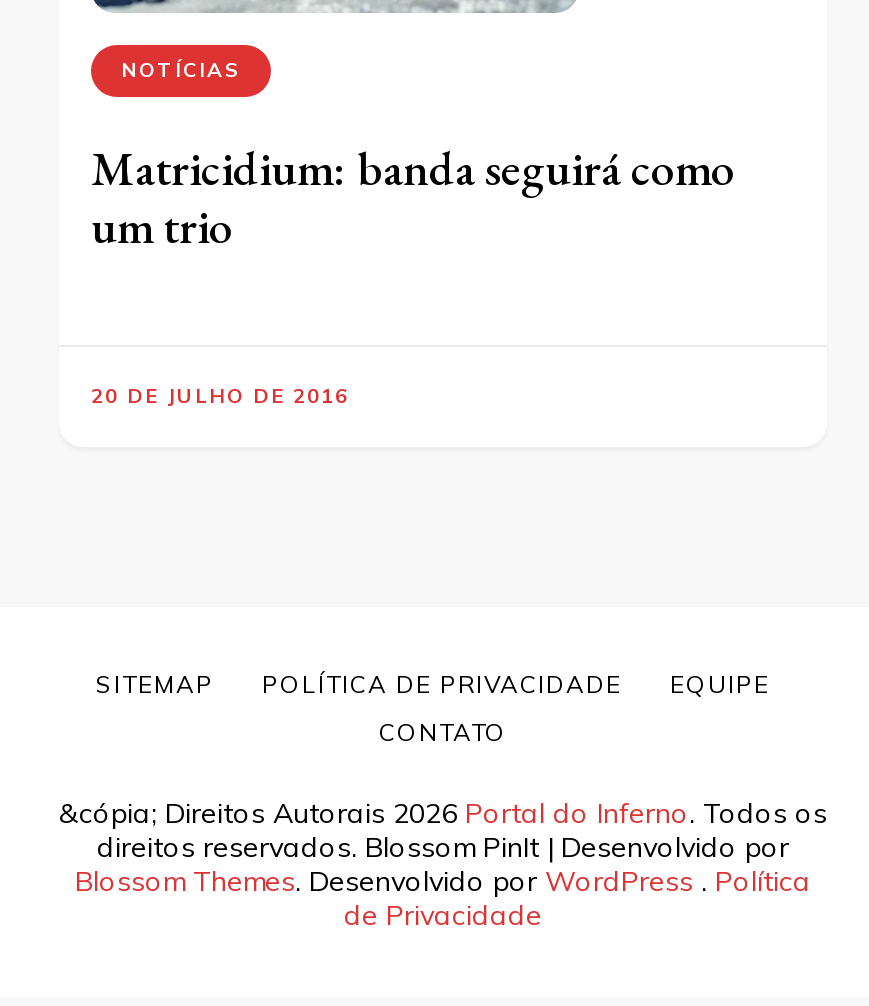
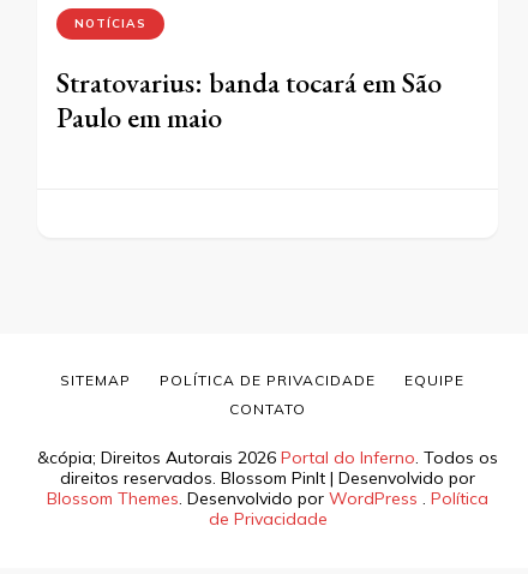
[91,136,735,408] Matricidium: banda seguirá como | um trio | 20 DE JULHO DE 2016 -> [56,64,442,136] Stratovarius: banda tocará em São | Paulo em maio

